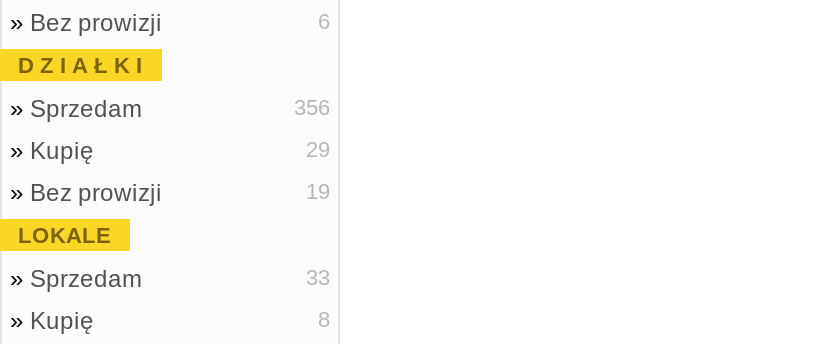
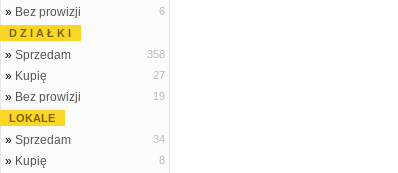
[294,95,330,119] 356 -> [147,48,165,60] 358
[306,137,330,161] 29 -> [153,69,165,81] 27
[306,265,330,289] 33 -> [153,133,165,145] 34

